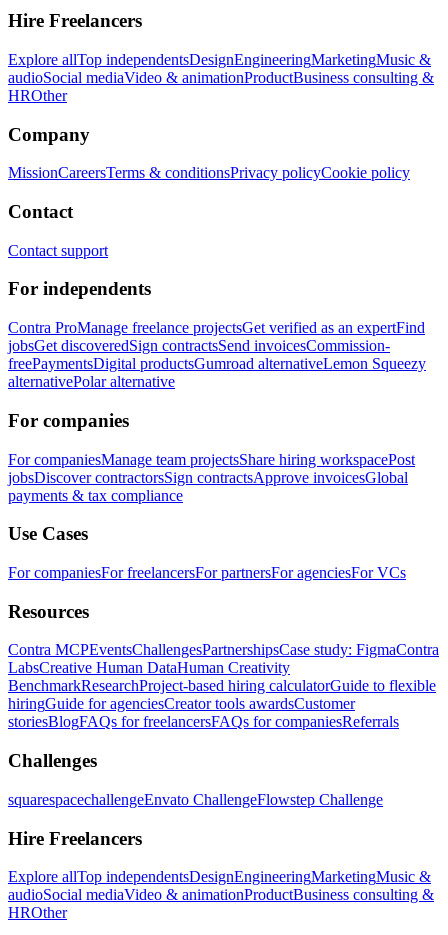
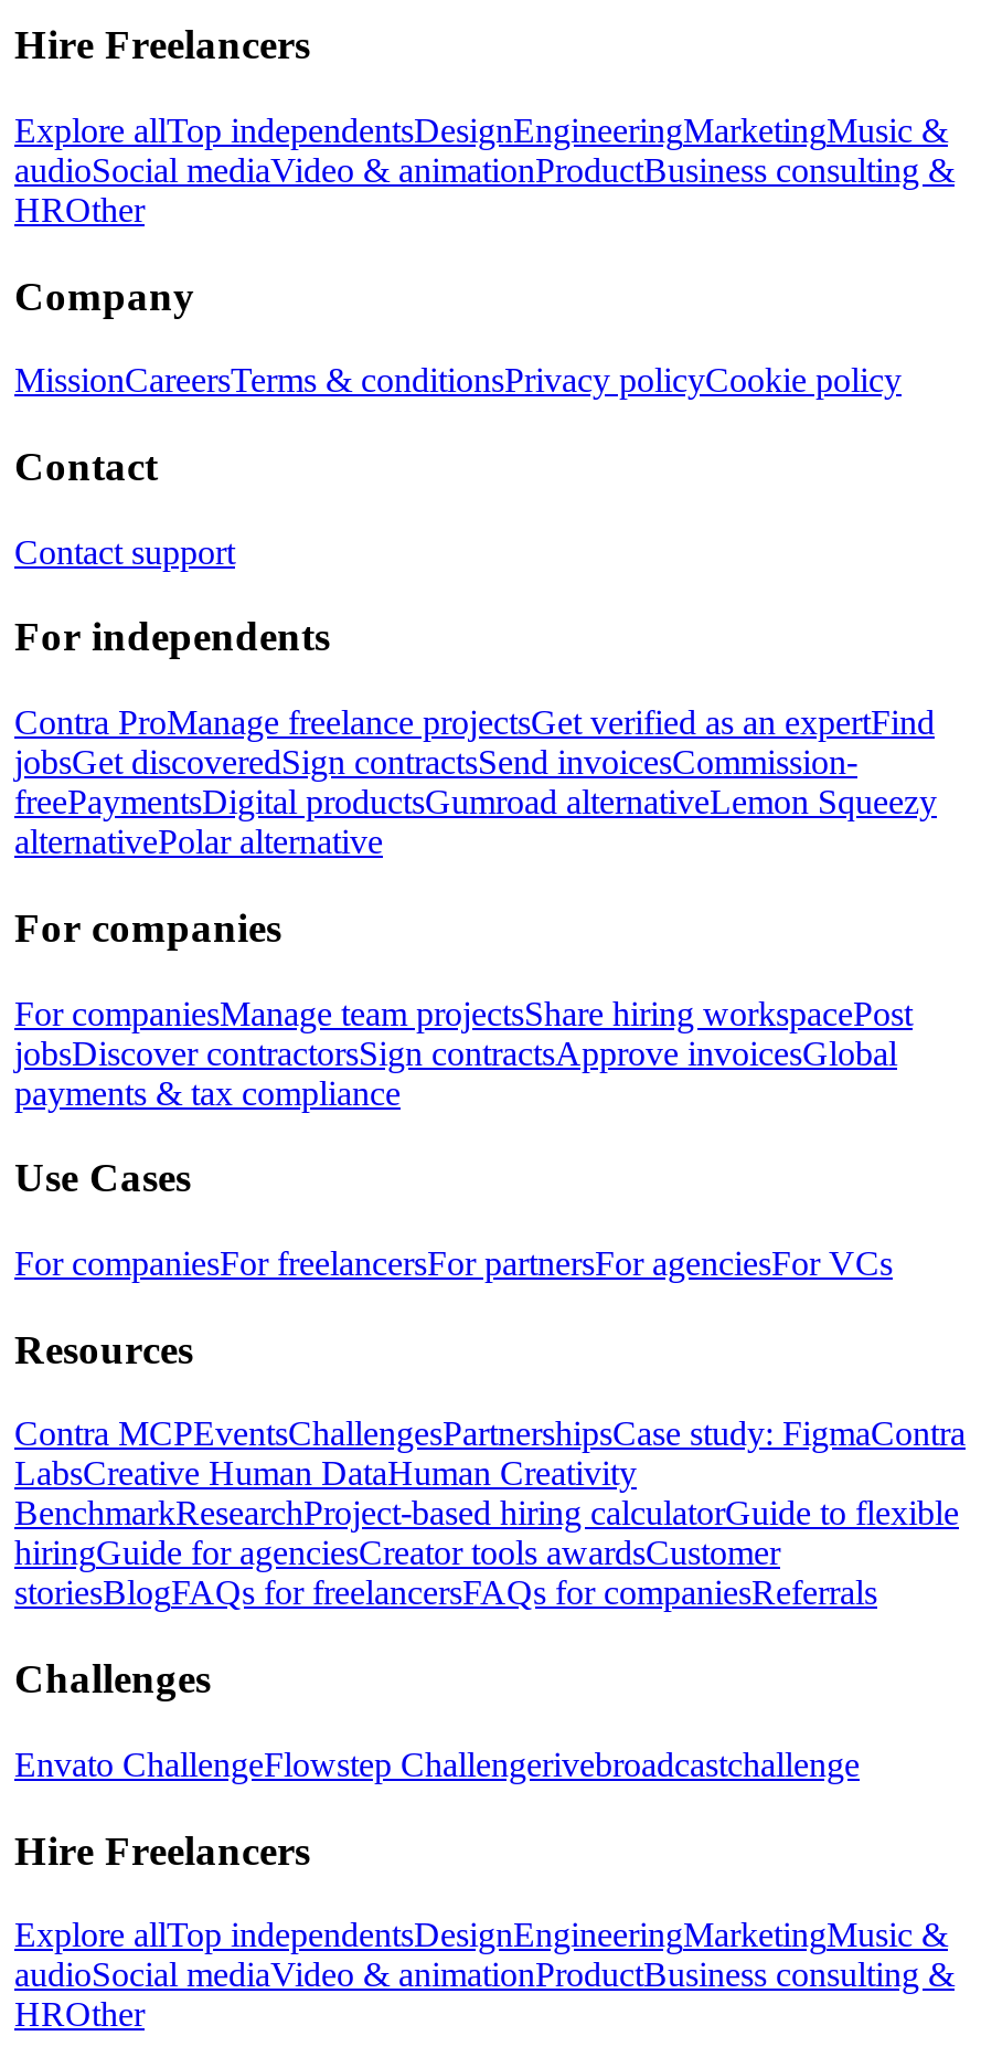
[8,791,383,808] squarespacechallengeEnvato ChallengeFlowstep Challenge -> [14,1745,860,1783] Envato ChallengeFlowstep Challengerivebroadcastchallenge

